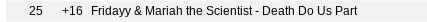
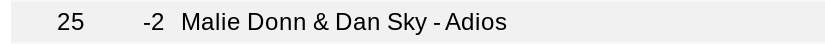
[62,4,357,18] +16 Fridayy & Mariah the Scientist - Death Do Us Part -> [143,8,507,36] -2 Malie Donn & Dan Sky - Adios

